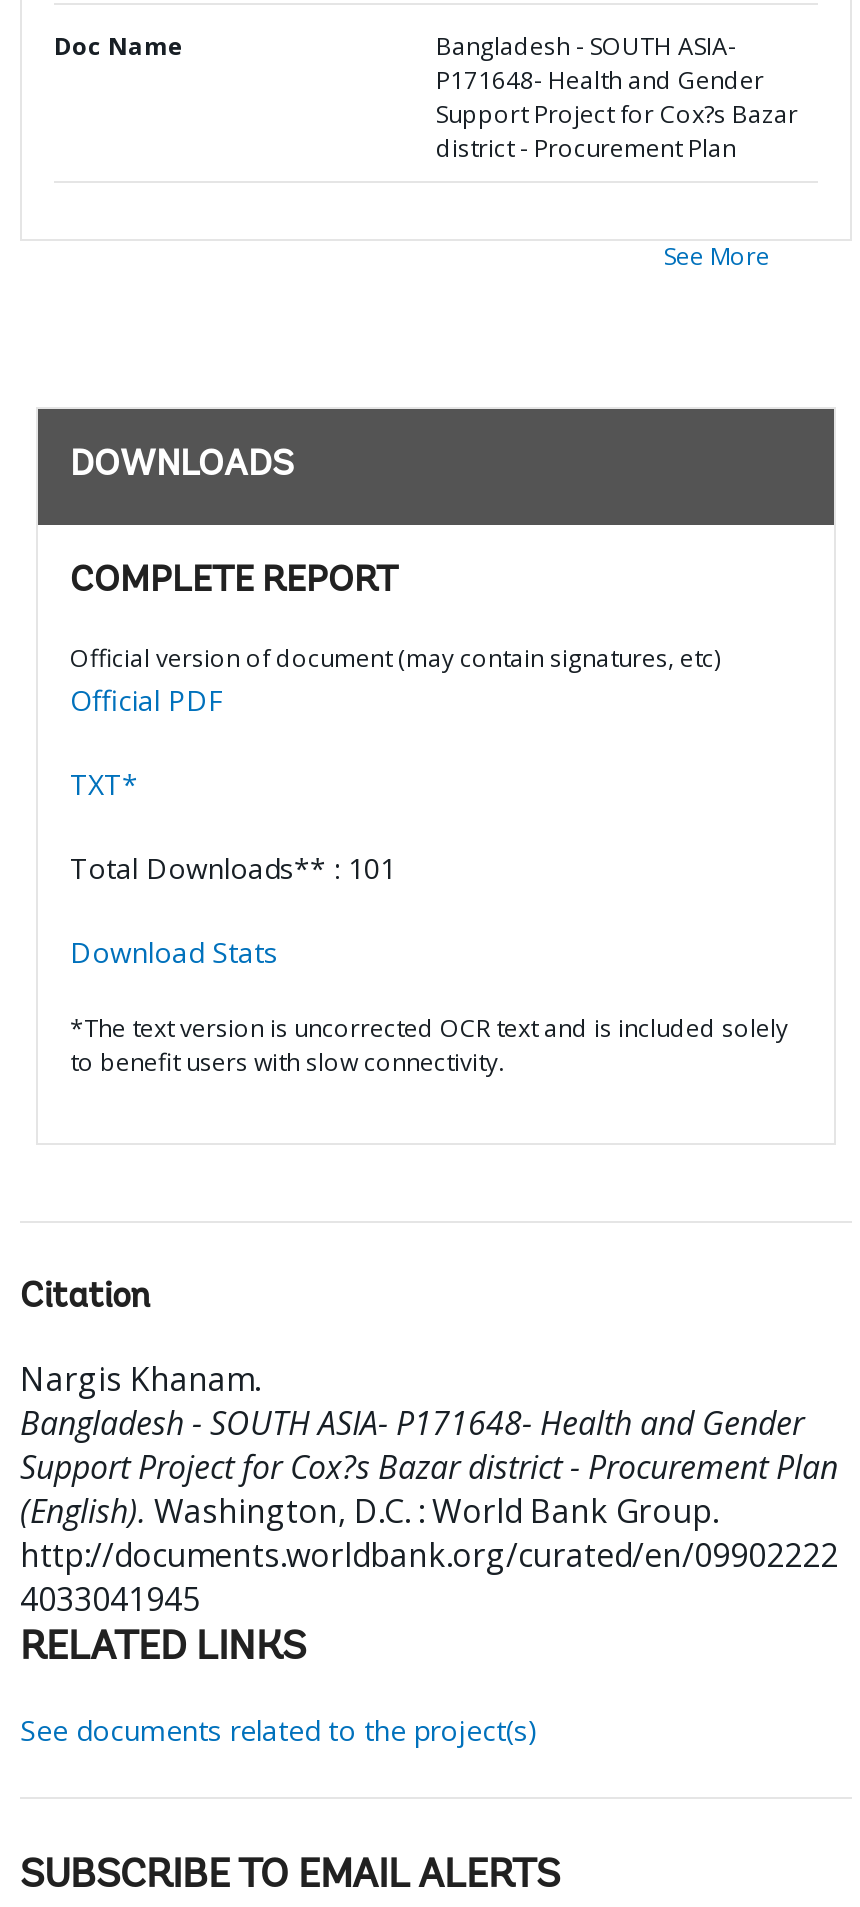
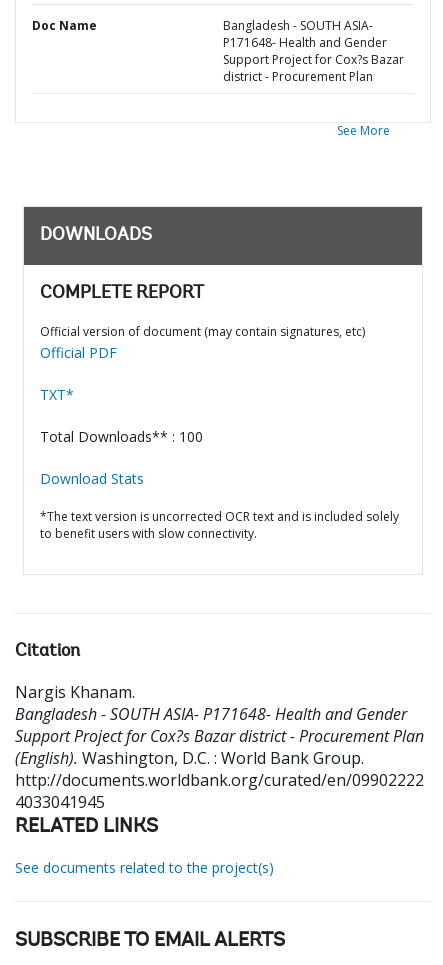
[70,849,396,887] Total Downloads** : 101 -> [40,427,203,446] Total Downloads** : 100

